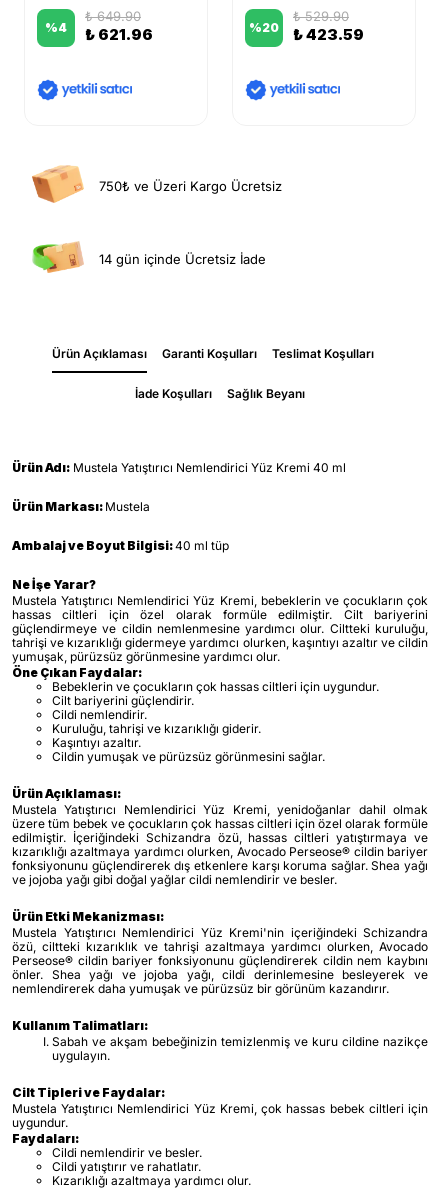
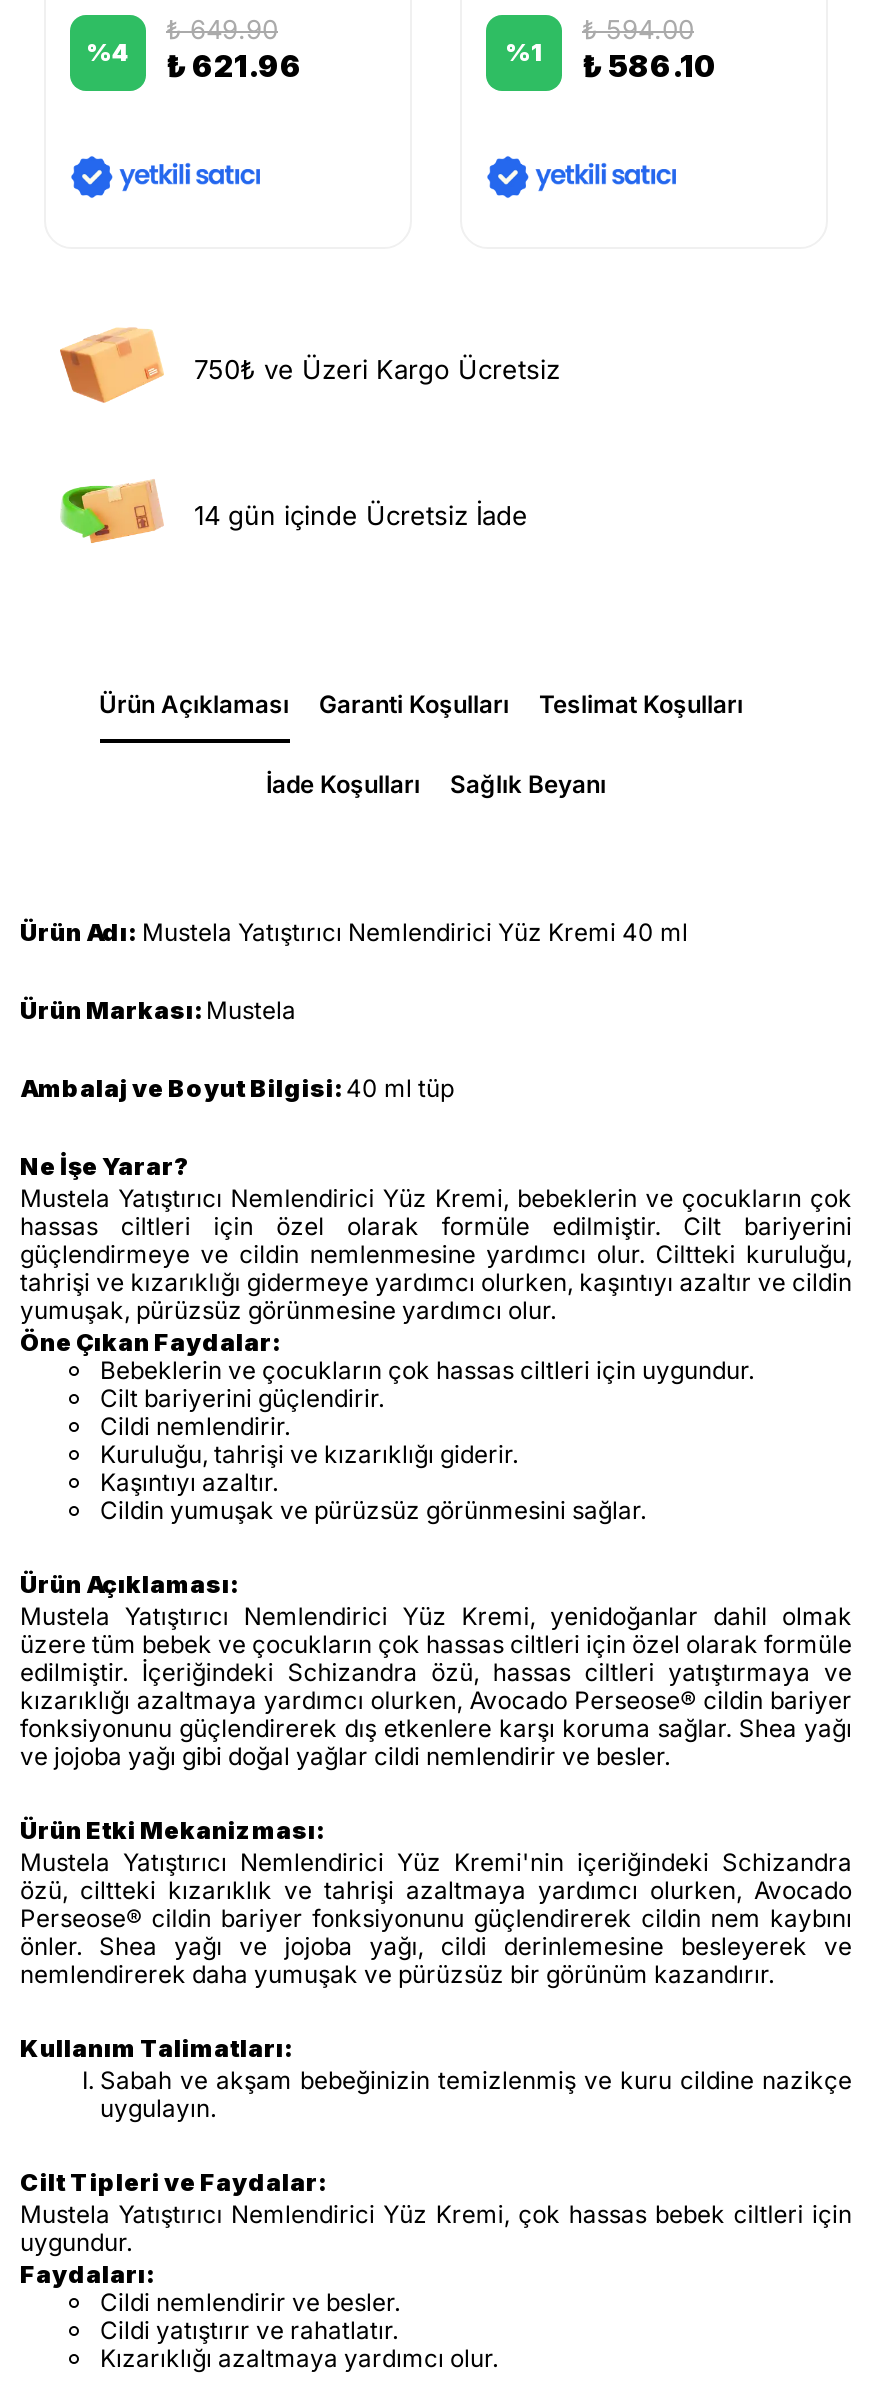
[293,8,364,44] ₺ 529.90 | ₺ 423.59 -> [582,13,718,85] ₺ 594.00 | ₺ 586.10
[249,20,279,35] %20 -> [505,37,543,67] %1

